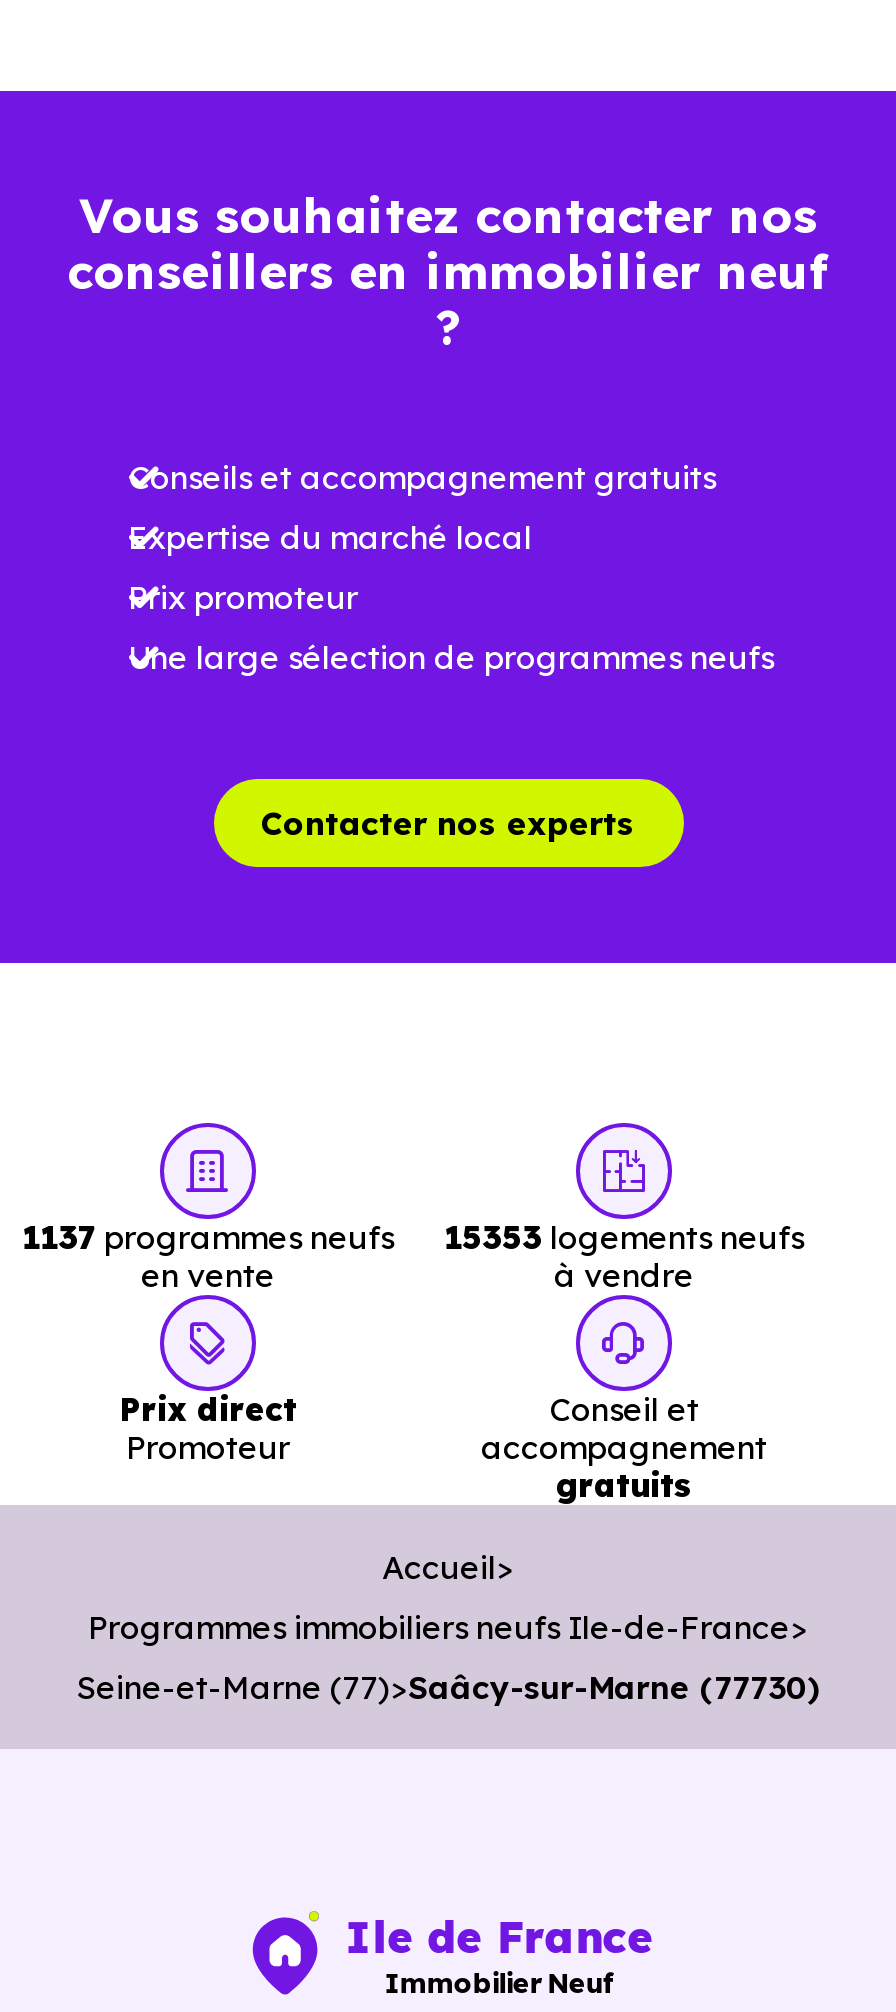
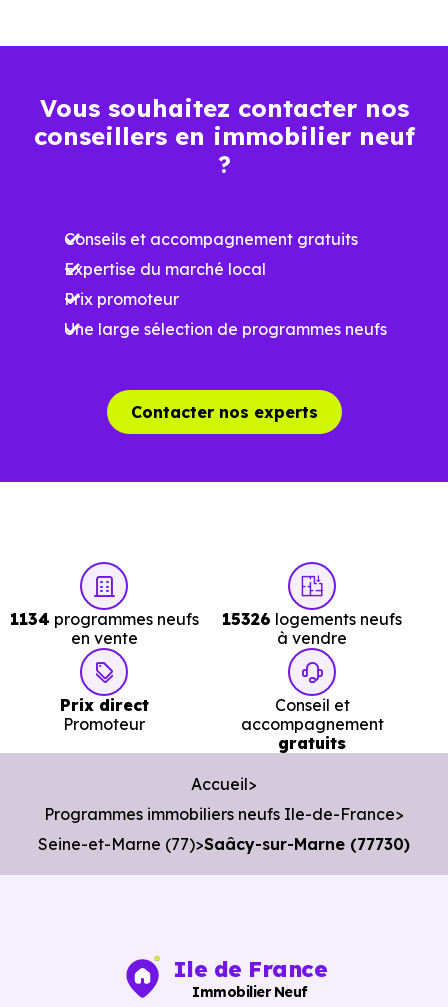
[22,1217,394,1257] 1137 programmes neufs -> [9,609,198,629] 1134 programmes neufs
[444,1217,804,1257] 15353 logements neufs -> [222,609,402,629] 15326 logements neufs

